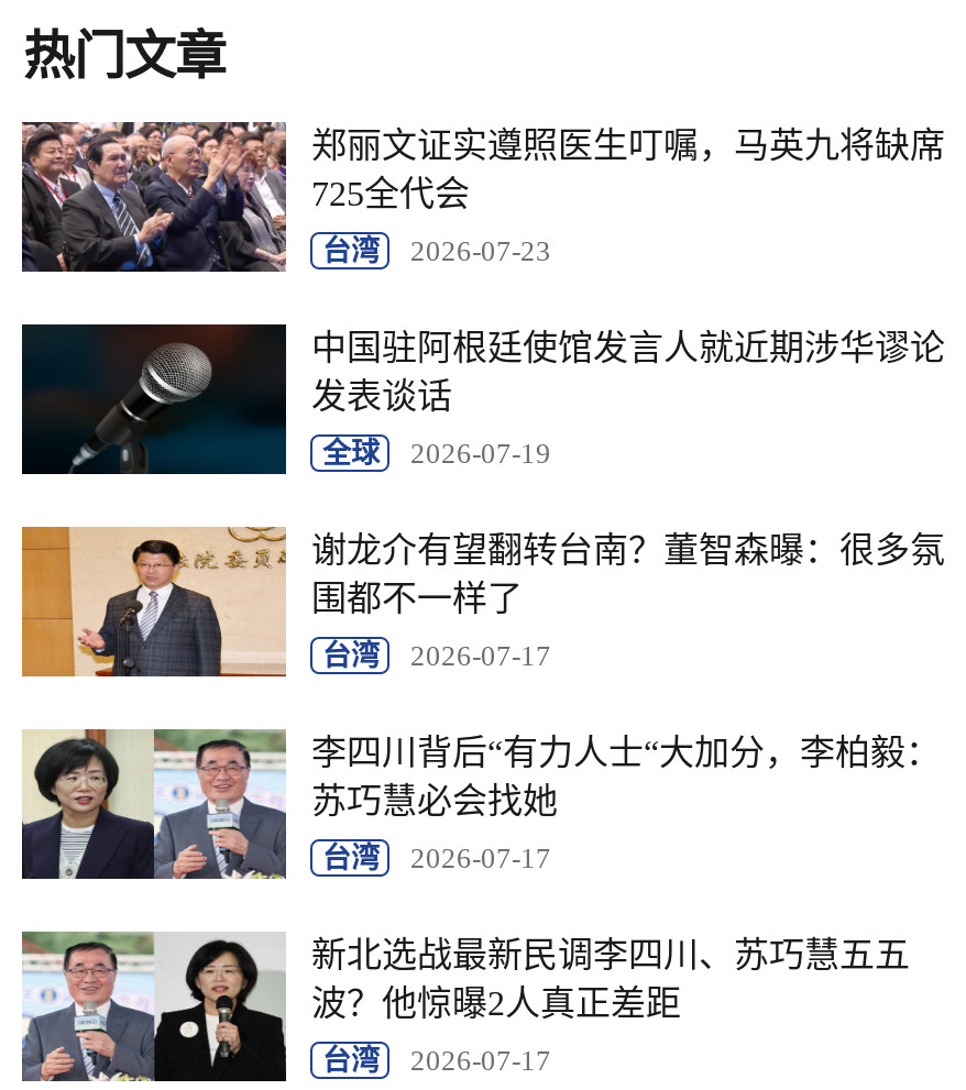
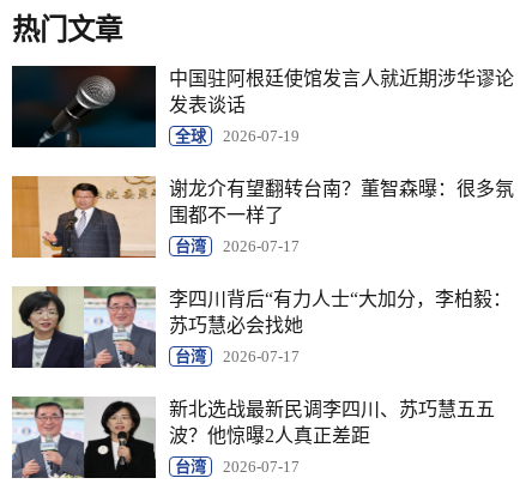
[20,120,945,274] [image] | 郑丽文证实遵照医生叮嘱，马英九将缺席 | 725全代会 | 台湾 | 2026-07-23 -> none

